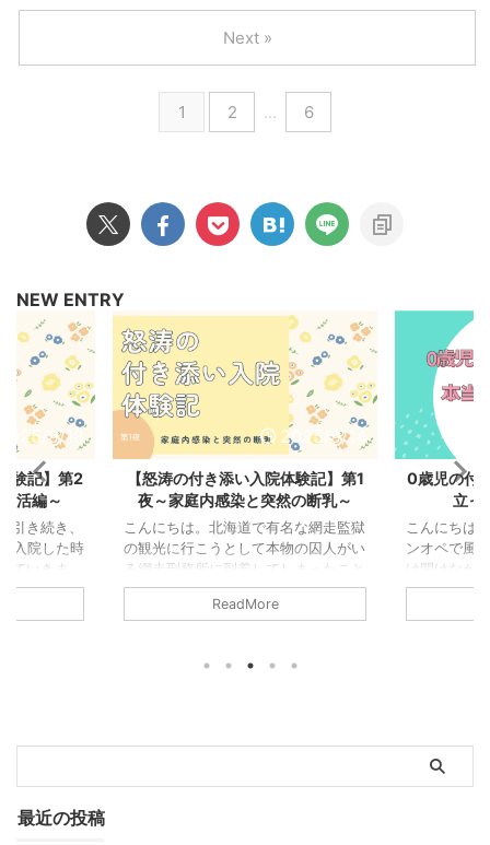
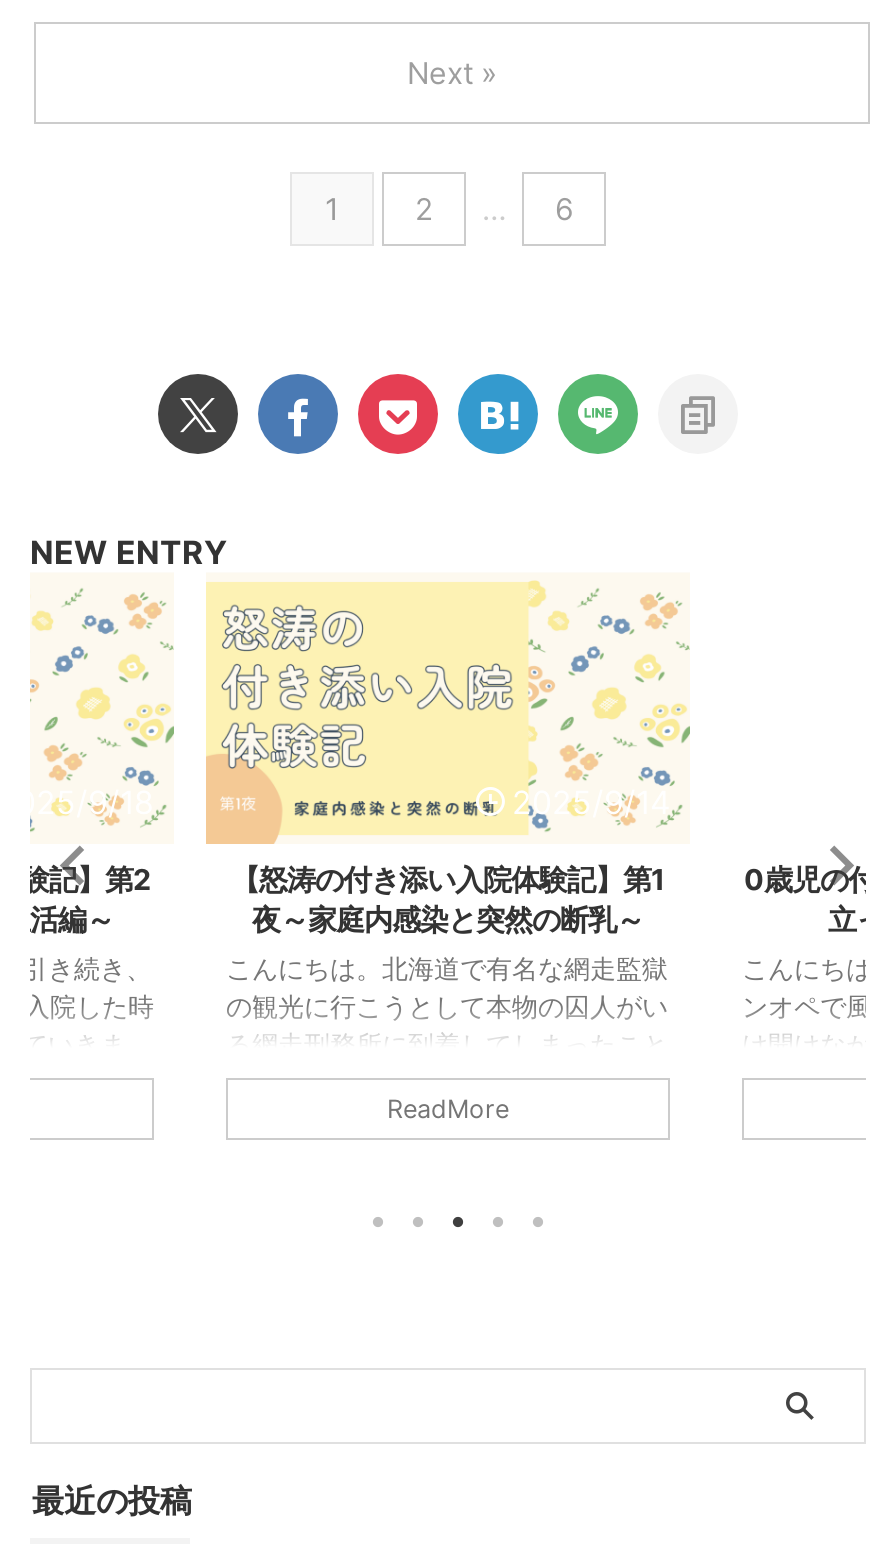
[394,309,475,460] [image] -> none

